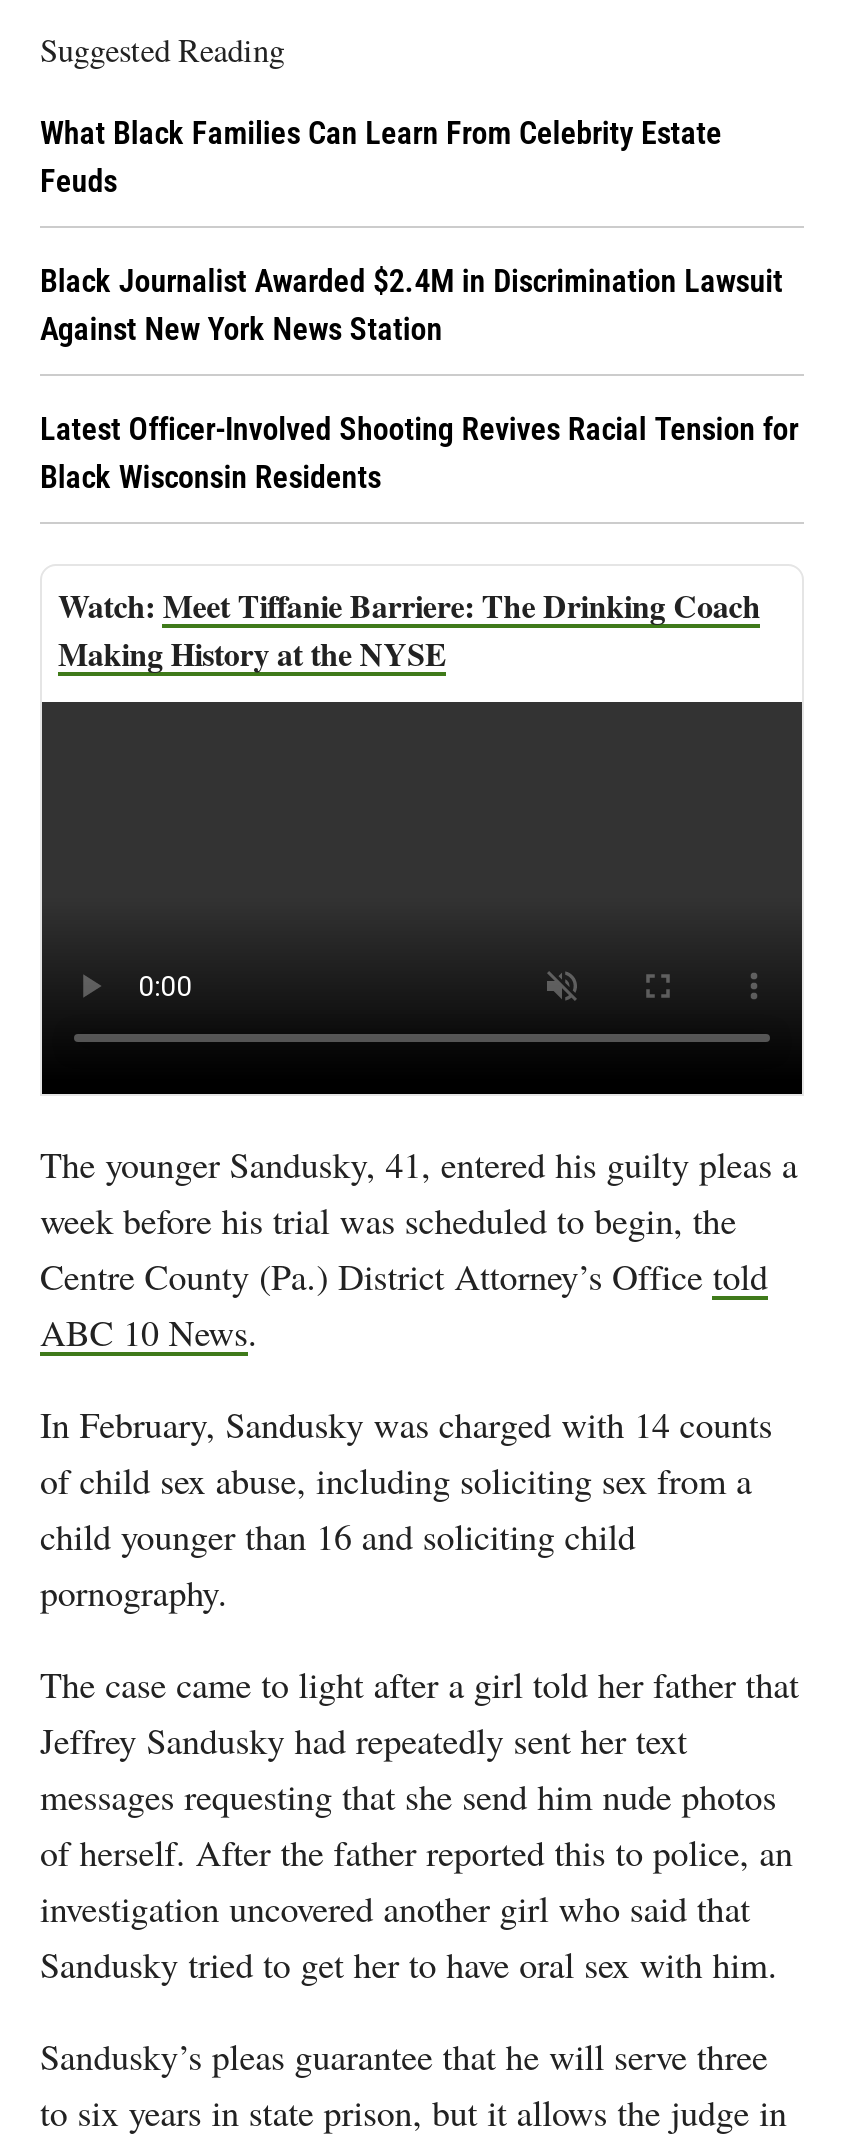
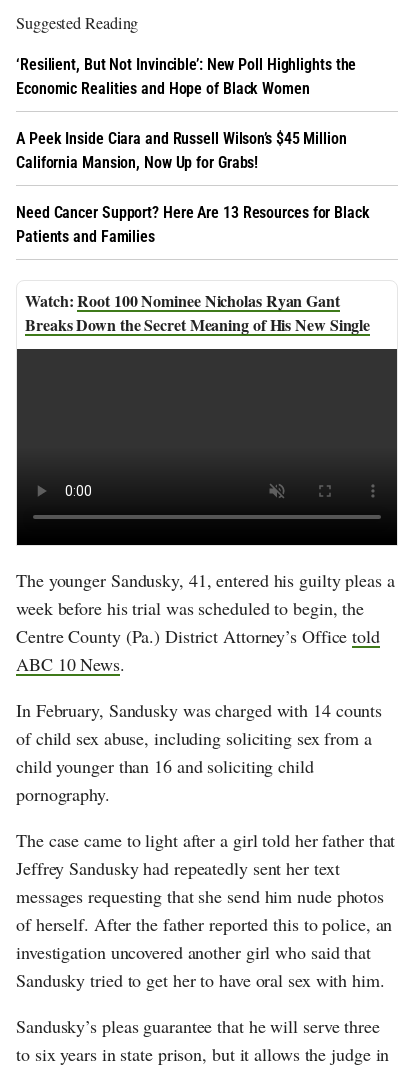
[40,114,722,200] What Black Families Can Learn From Celebrity Estate | Feuds -> [16,55,356,98] ‘Resilient, But Not Invincible’: New Poll Highlights the | Economic Realities and Hope of Black Women
[40,262,783,348] Black Journalist Awarded $2.4M in Discrimination Lawsuit | Against New York News Station -> [16,129,347,172] A Peek Inside Ciara and Russell Wilson’s $45 Million | California Mansion, Now Up for Grabs!
[40,410,798,496] Latest Officer-Involved Shooting Revives Racial Tension for | Black Wisconsin Residents -> [16,203,370,246] Need Cancer Support? Here Are 13 Resources for Black | Patients and Families
[58,582,760,676] Meet Tiffanie Barriere: The Drinking Coach | Making History at the NYSE -> [25,289,370,336] Root 100 Nominee Nicholas Ryan Gant | Breaks Down the Secret Meaning of His New Single

